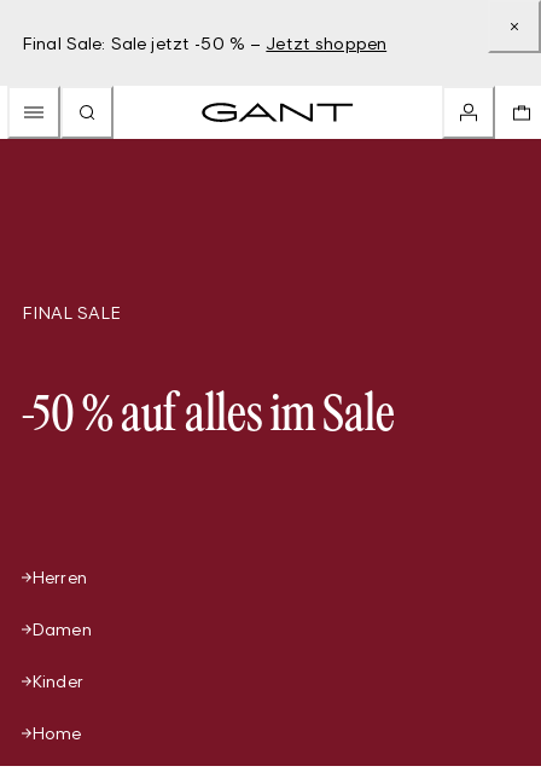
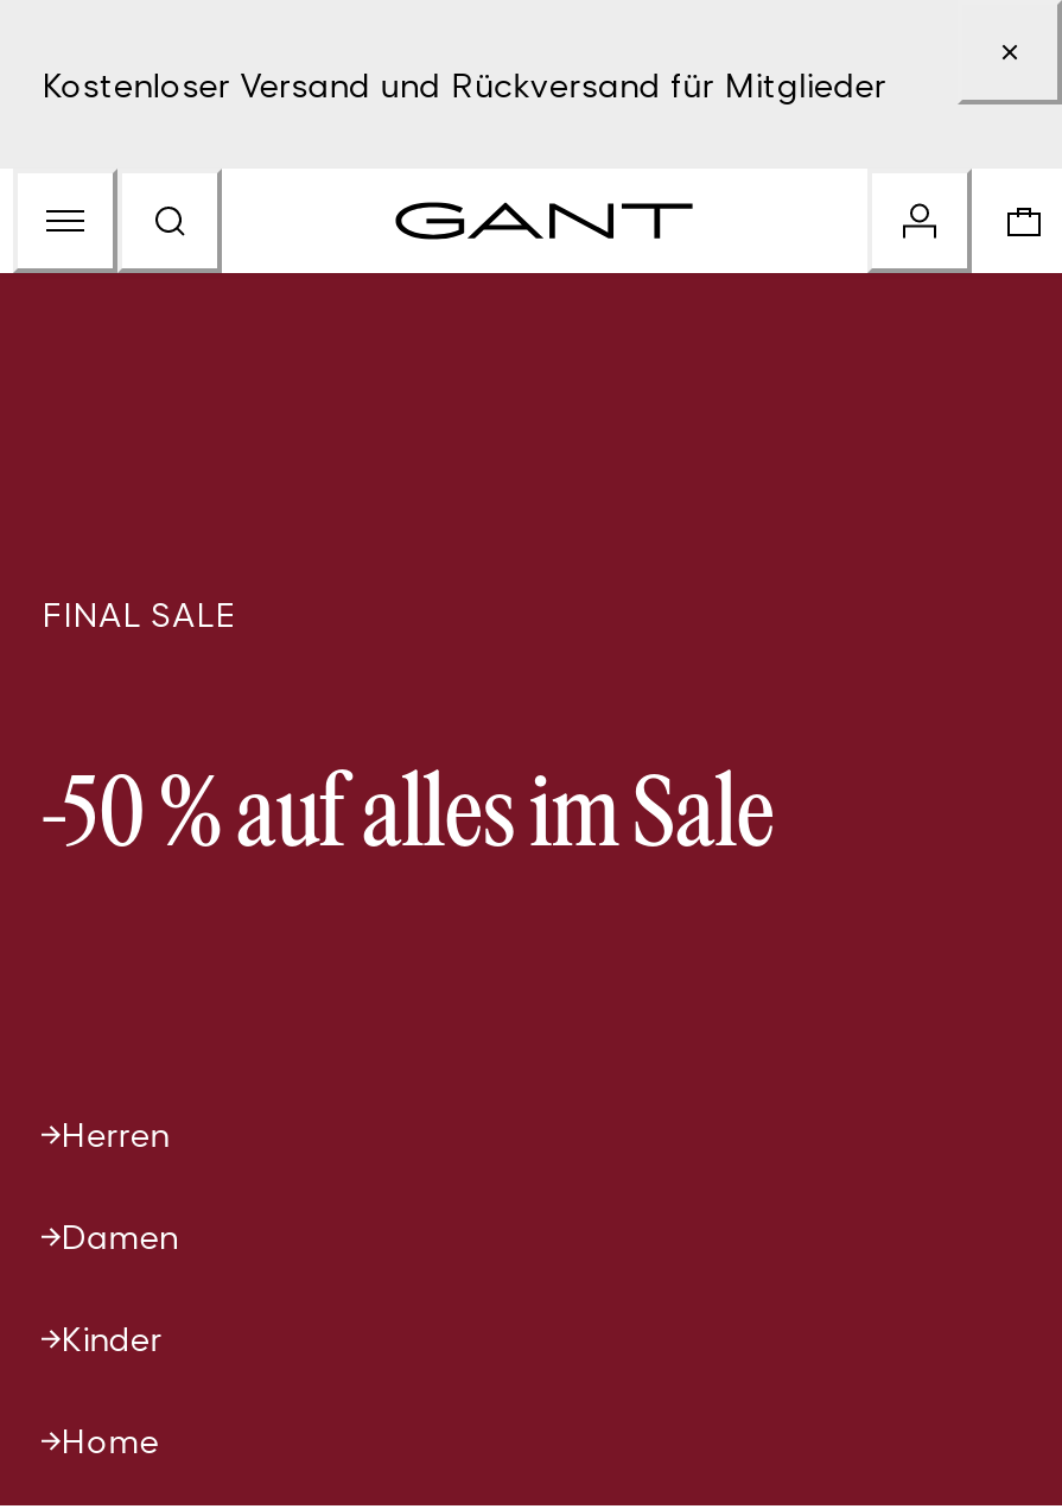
[22,33,387,53] Final Sale: Sale jetzt -50 % – Jetzt shoppen -> [42,64,886,104] Kostenloser Versand und Rückversand für Mitglieder

